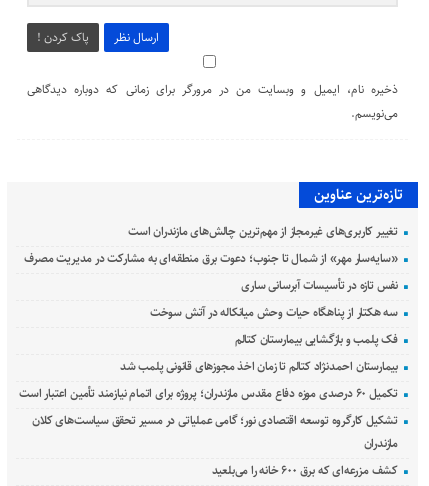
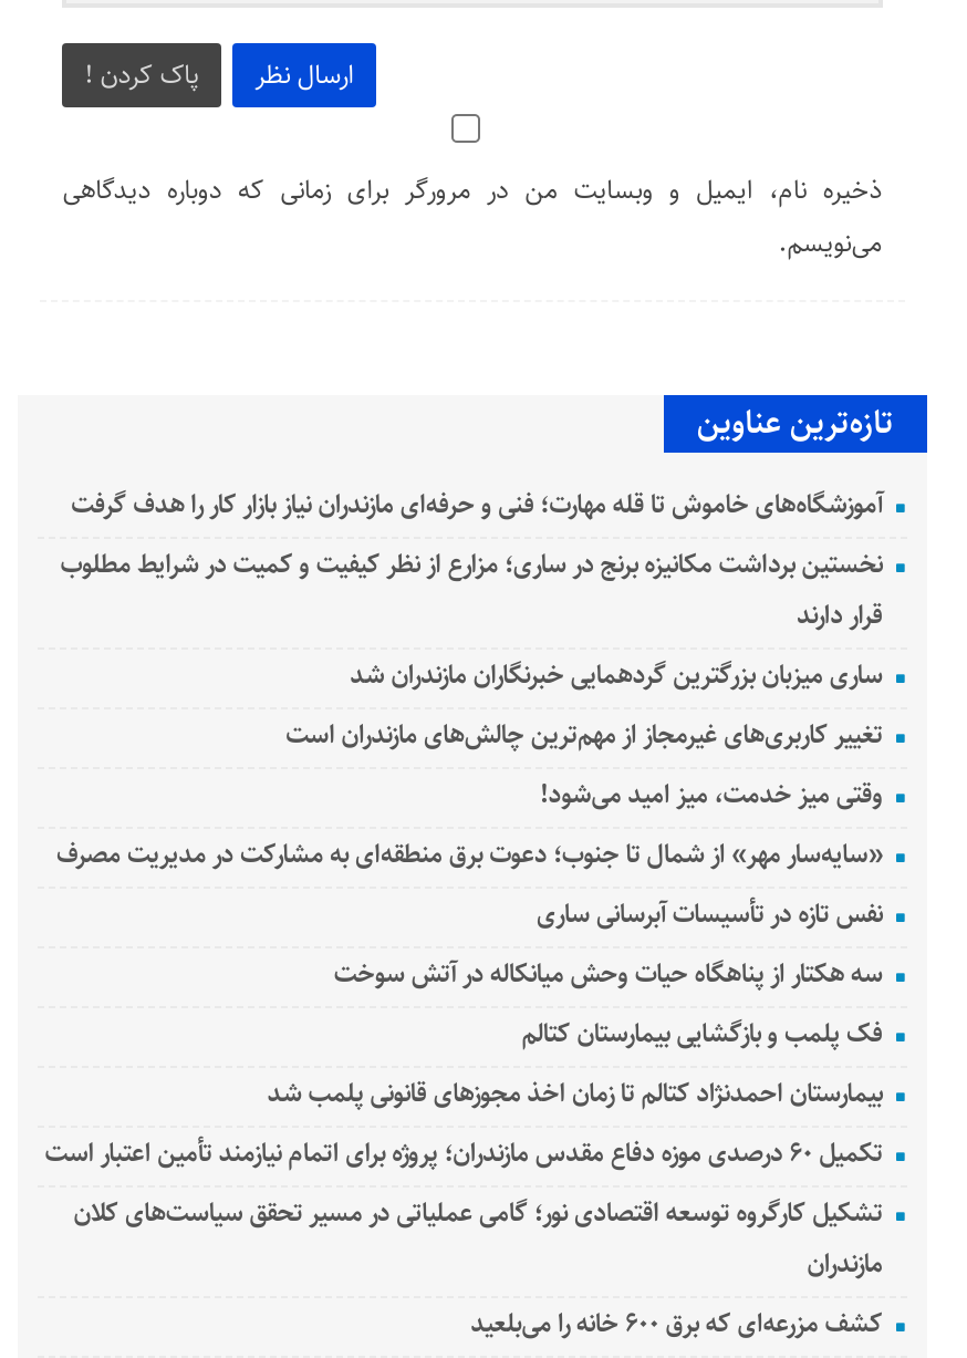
none -> [60,484,883,696] آموزشگاه‌های خاموش تا قله مهارت؛ فنی و حرفه‌ای مازندران نیاز بازار کار را هدف گرفت | نخستین برداشت مکانیزه برنج در ساری؛ مزارع از نظر کیفیت و کمیت در شرایط مطلوب | قرار دارند | ساری میزبان بزرگترین گردهمایی خبرنگاران مازندران شد
none -> [540,774,883,816] وقتی میز خدمت، میز امید می‌شود!

